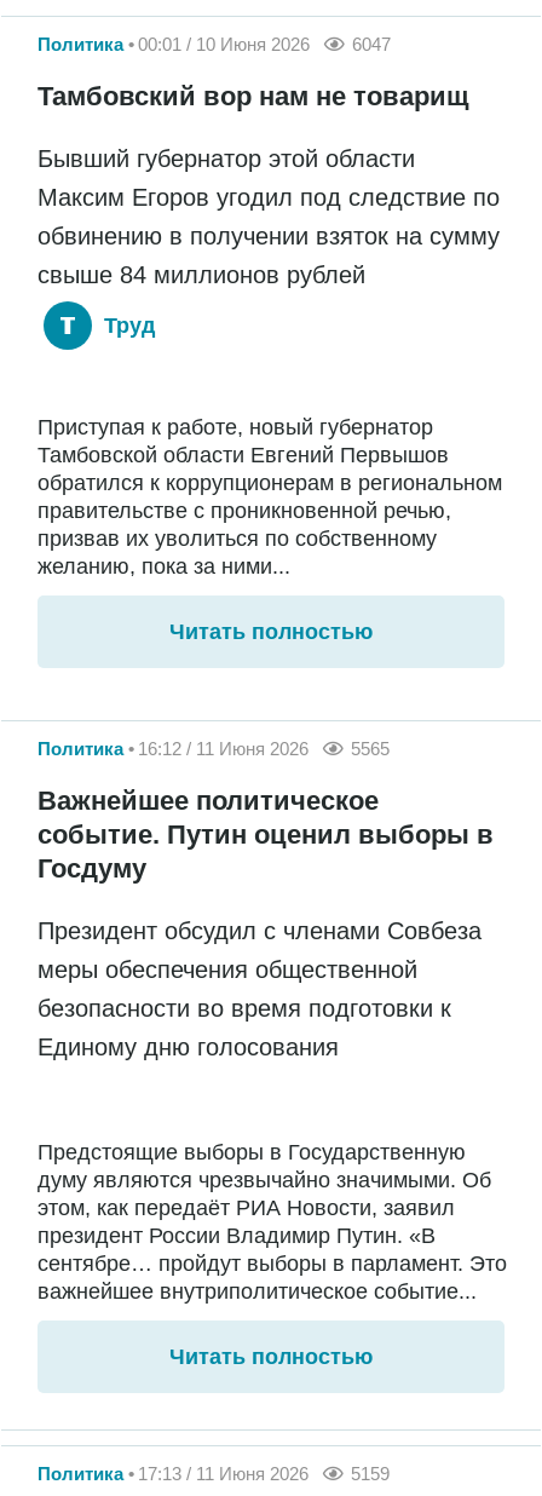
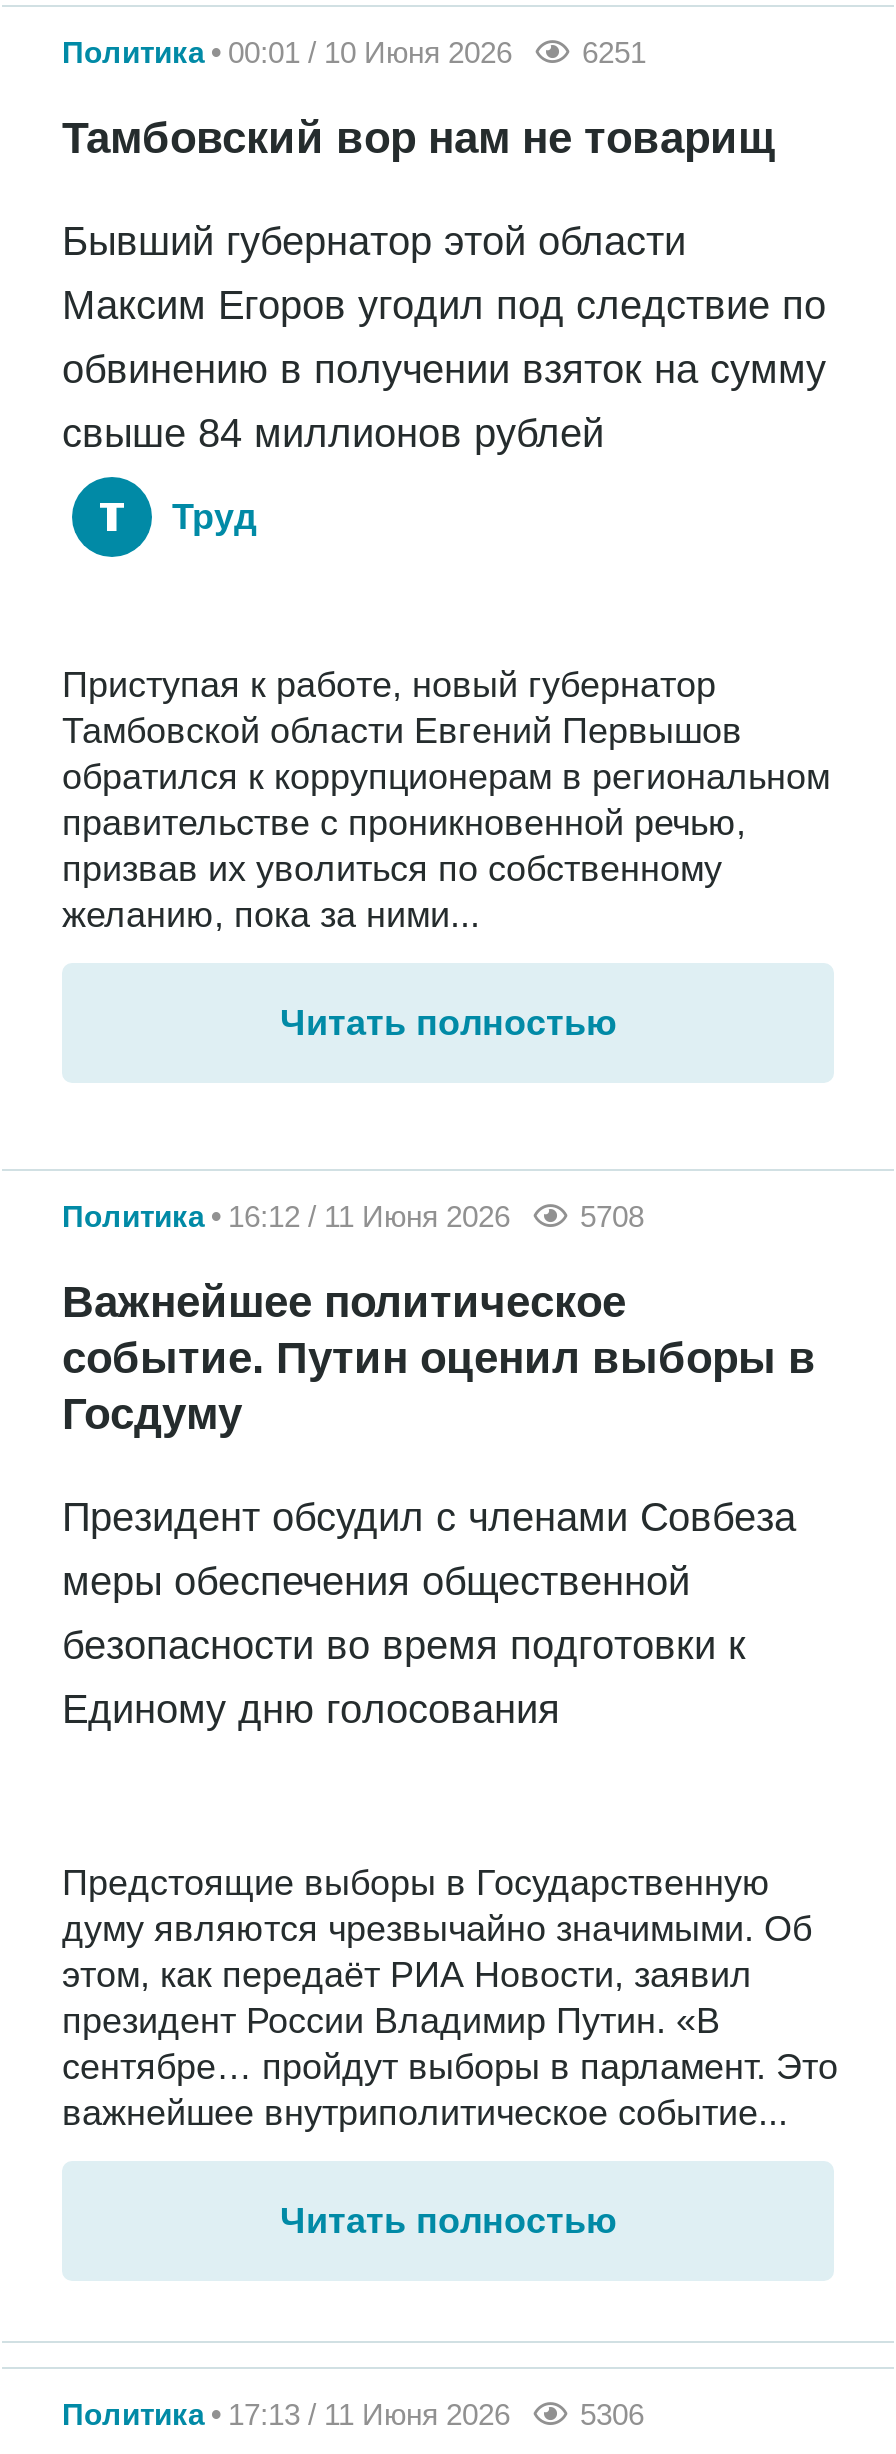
[352,34,391,54] 6047 -> [582,35,646,69] 6251
[351,738,390,759] 5565 -> [580,1199,644,1233] 5708
[351,1464,390,1484] 5159 -> [580,2398,644,2432] 5306

